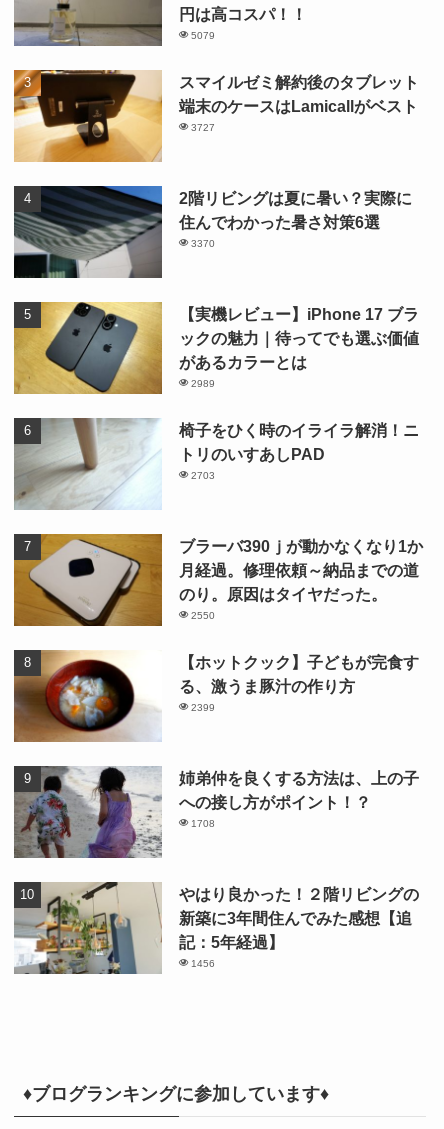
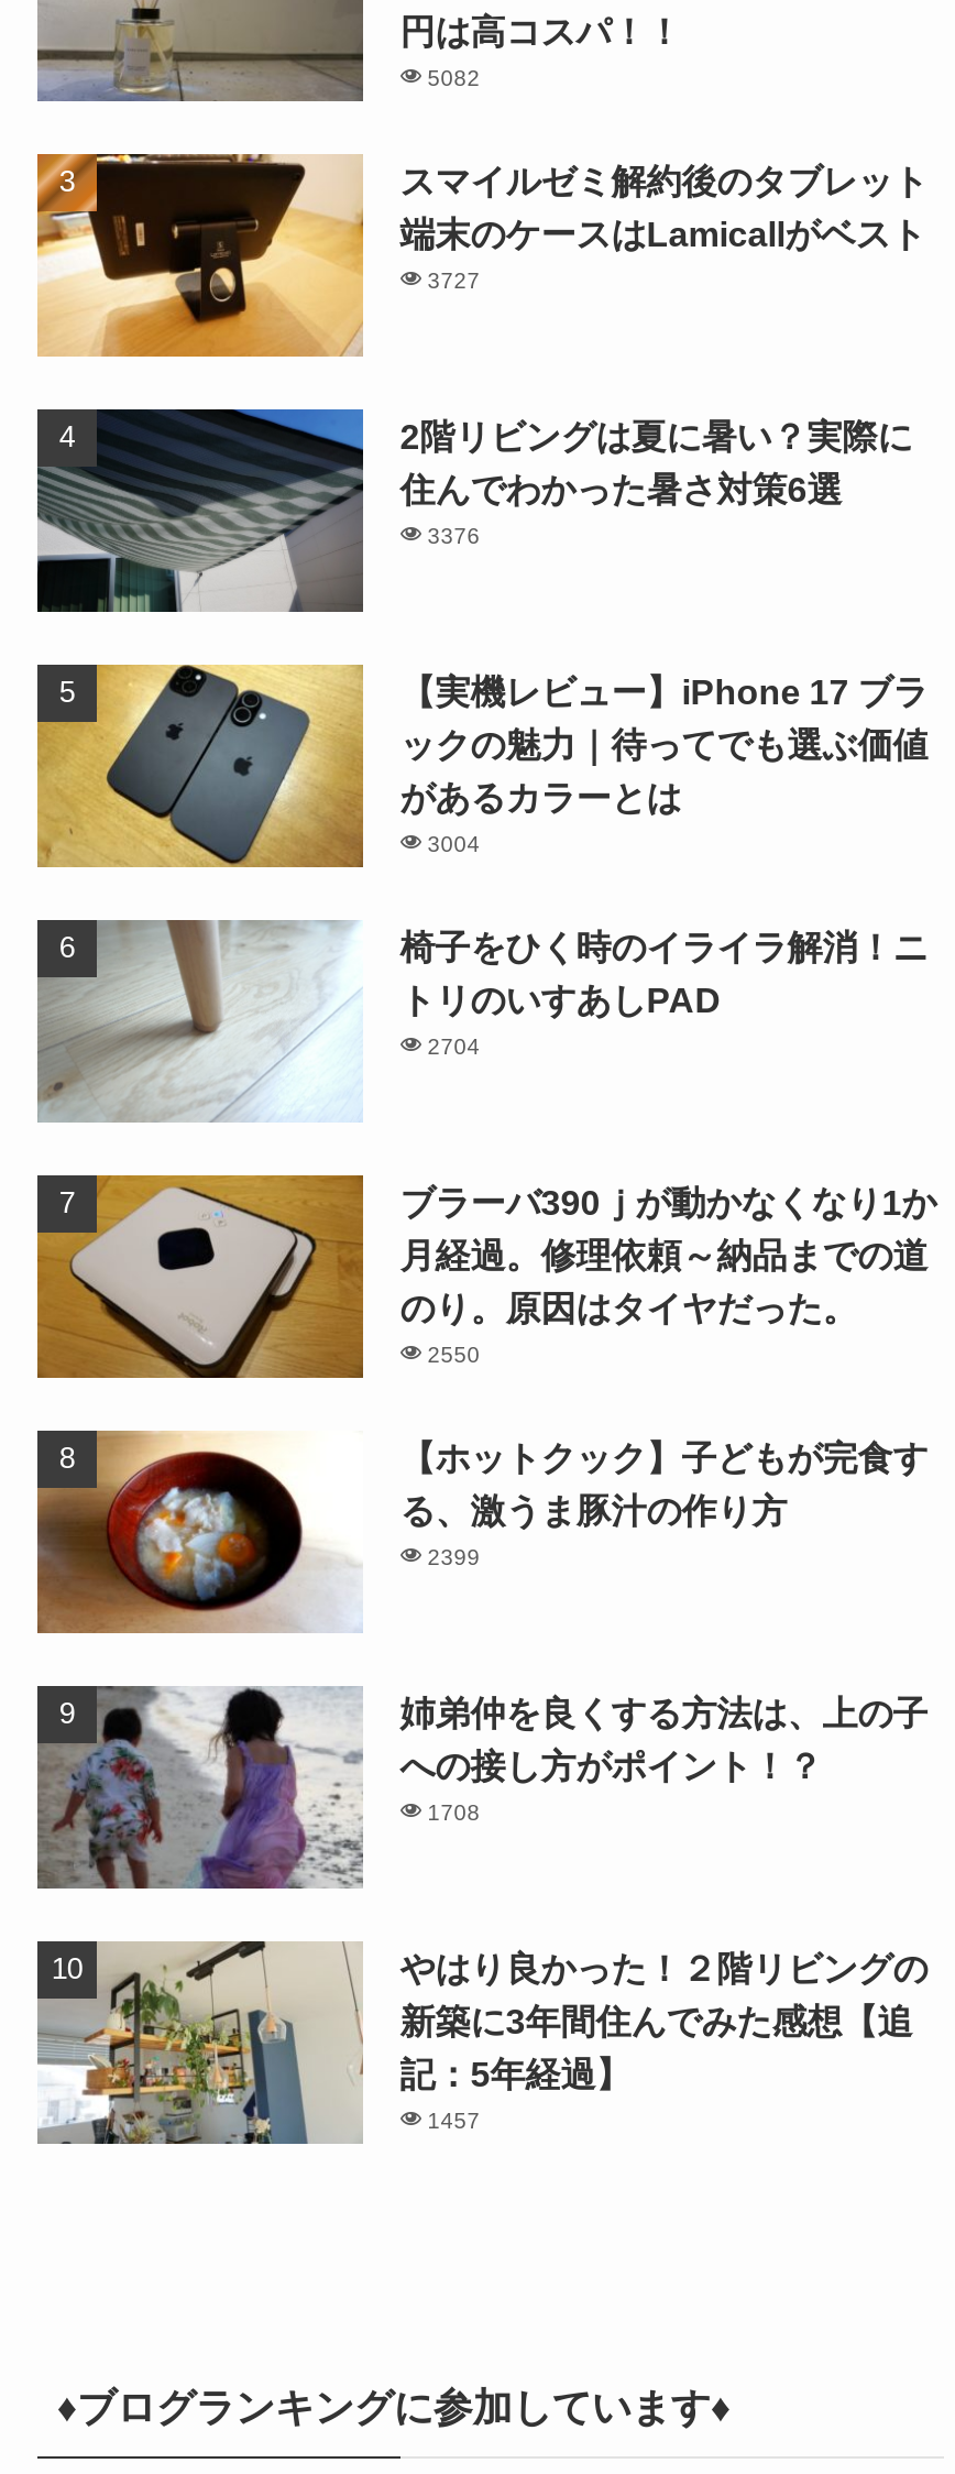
[191,30,215,41] 5079 -> [428,66,480,90] 5082
[191,238,215,249] 3370 -> [428,524,480,548] 3376
[191,378,215,389] 2989 -> [428,832,480,856] 3004
[191,470,215,481] 2703 -> [428,1035,480,1059] 2704
[191,958,215,969] 1456 -> [428,2109,480,2133] 1457

